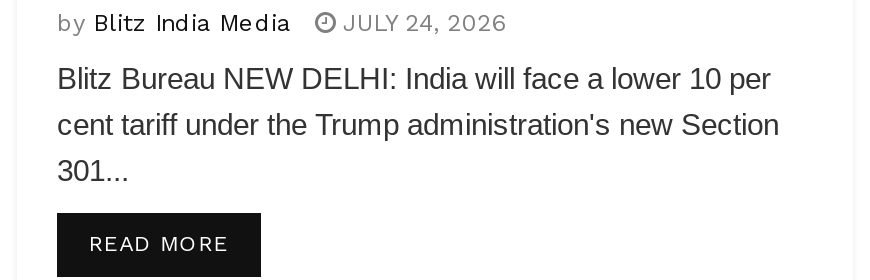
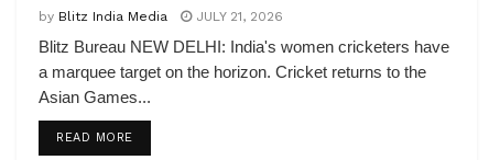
[57,8,507,36] by Blitz India Media JULY 24, 2026 -> [39,8,283,24] by Blitz India Media JULY 21, 2026
[57,60,779,186] Blitz Bureau NEW DELHI: India will face a lower 10 per | cent tariff under the Trump administration's new Section | 301... -> [39,37,449,106] Blitz Bureau NEW DELHI: India's women cricketers have | a marquee target on the horizon. Cricket returns to the | Asian Games...

